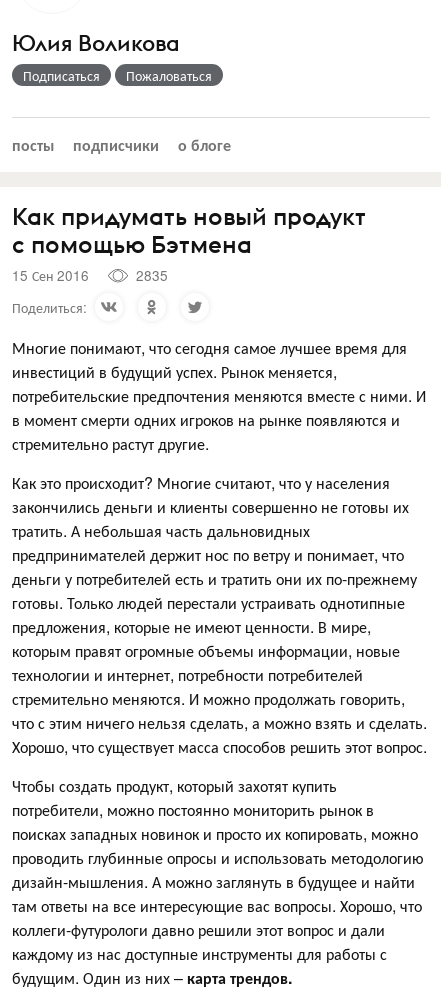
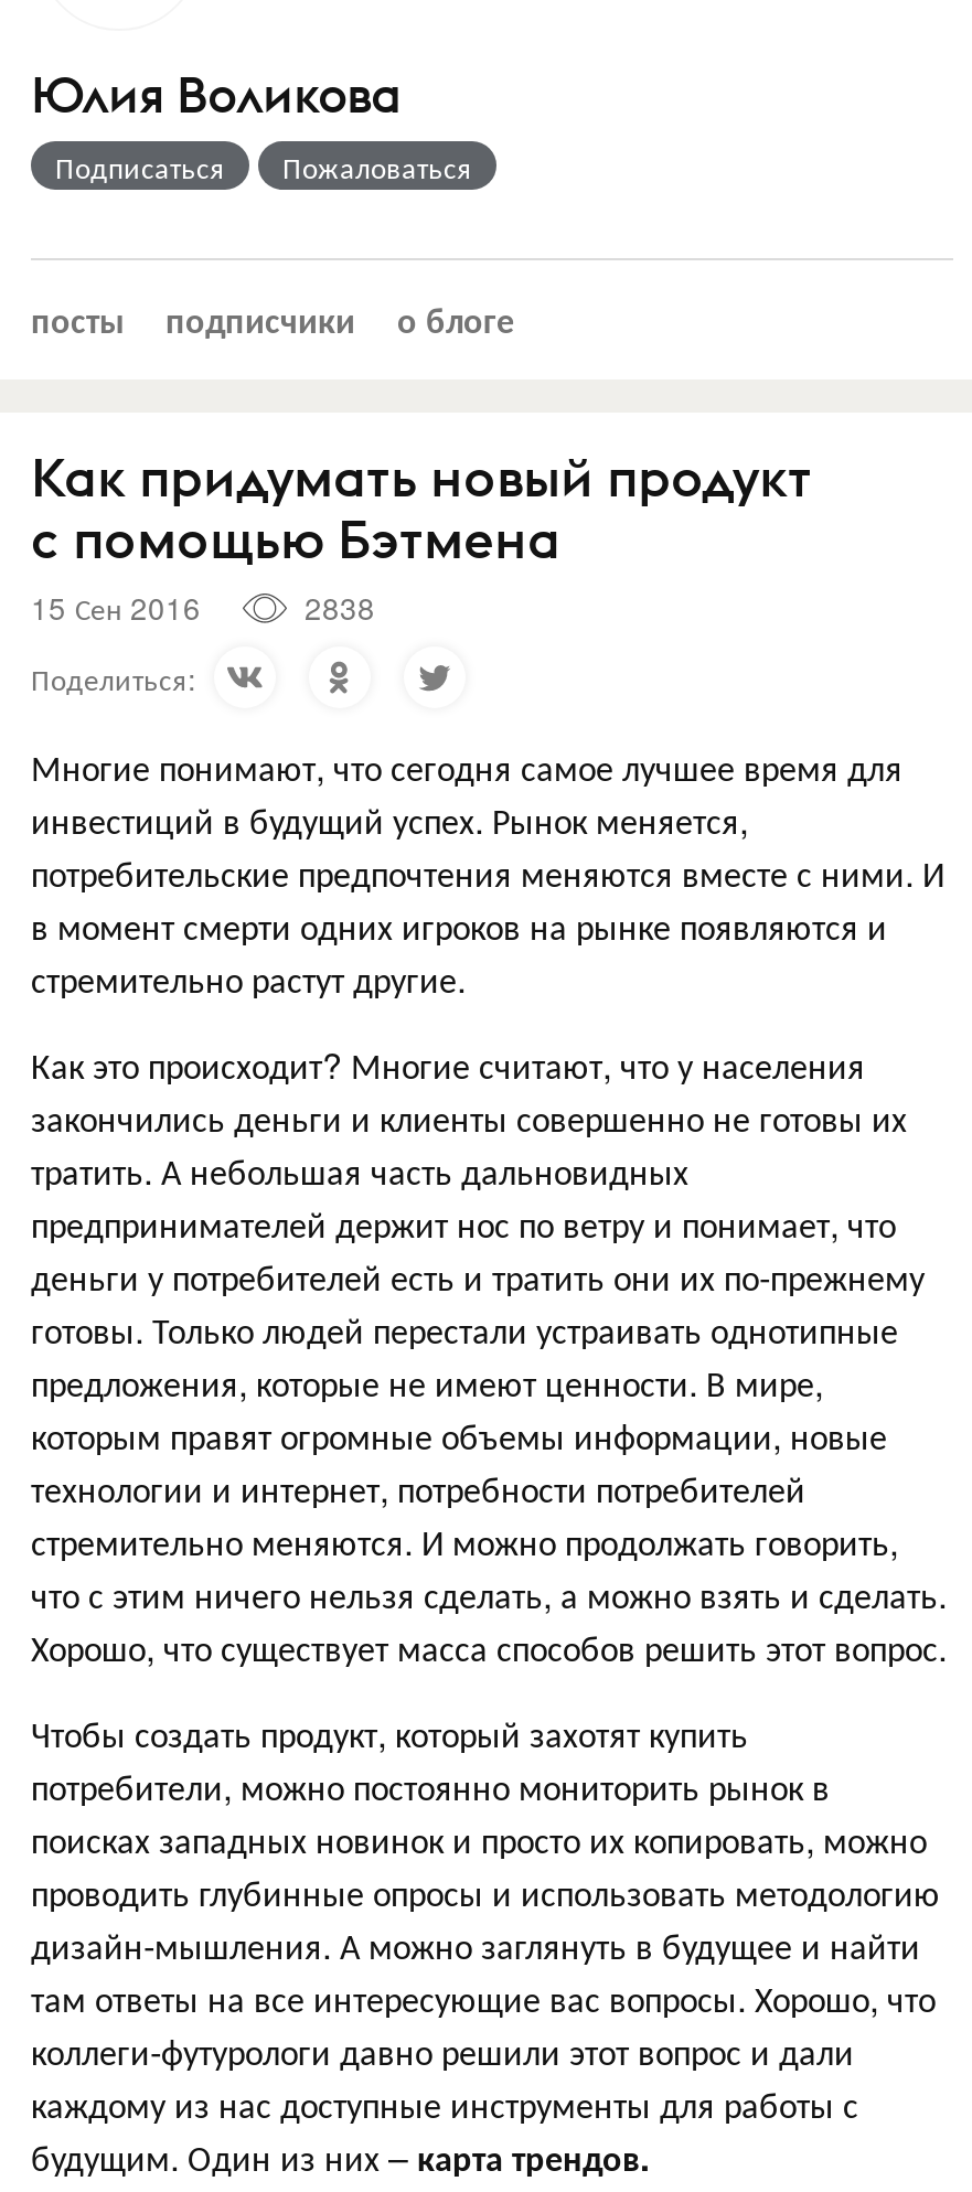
[132,265,168,285] 2835 -> [296,585,375,629] 2838

